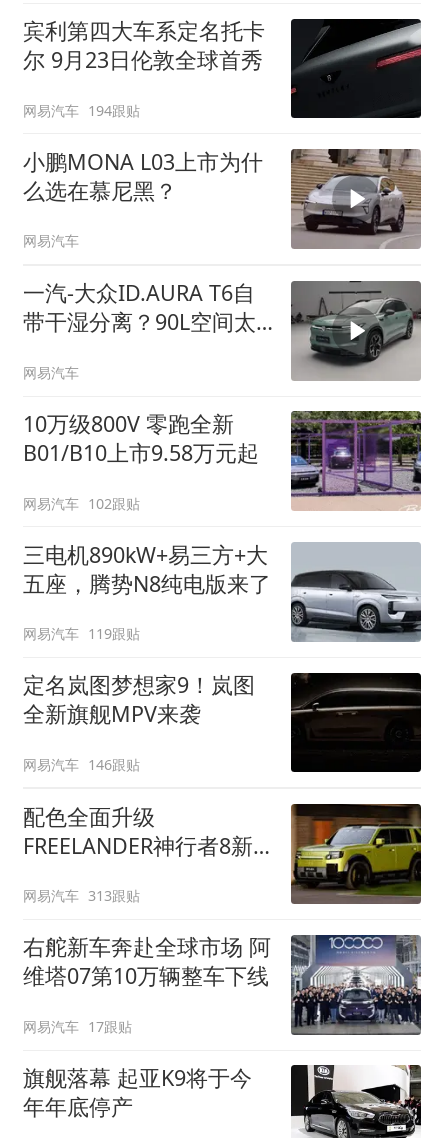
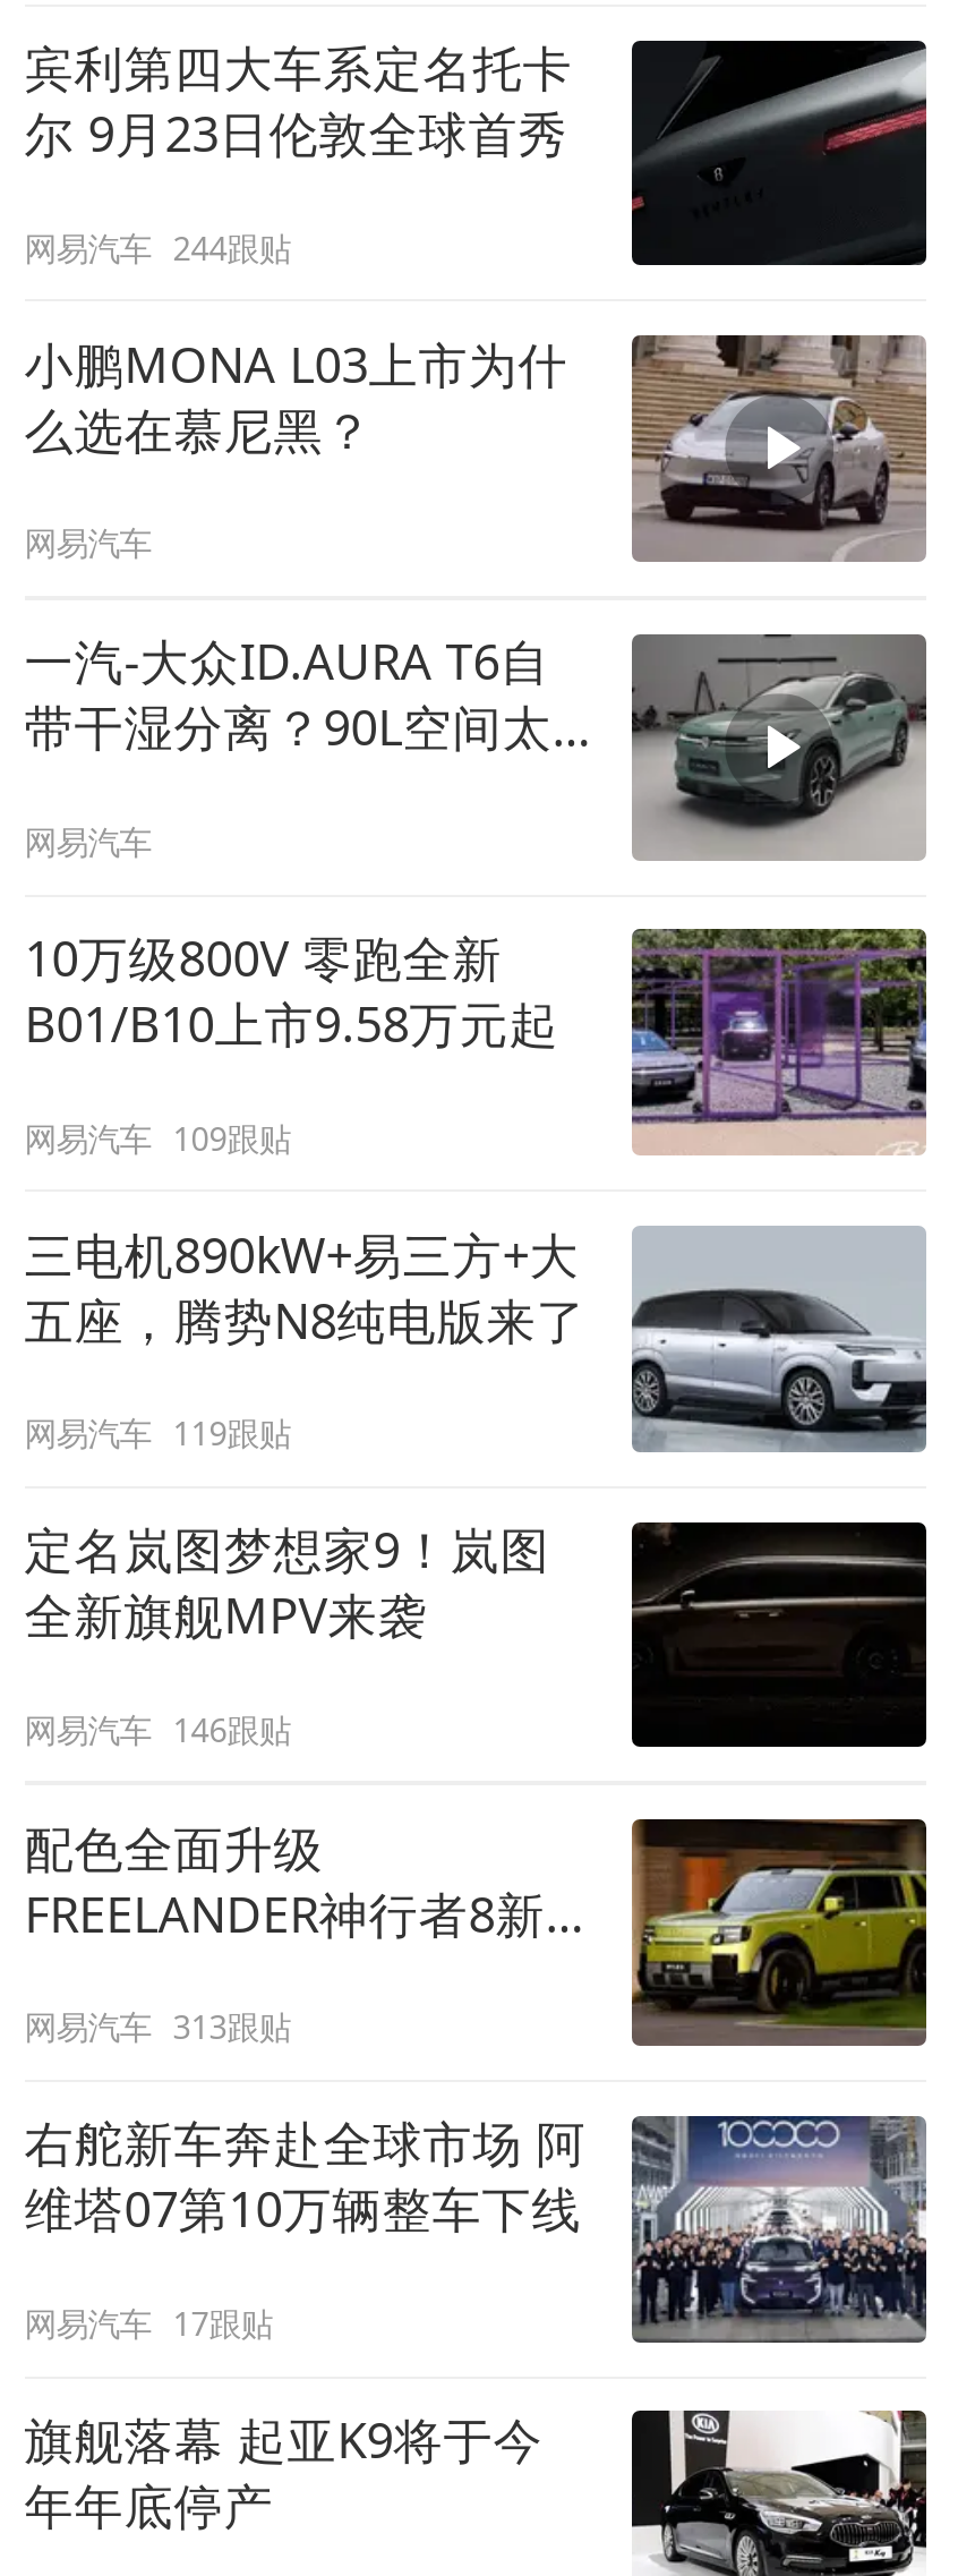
[23,101,140,120] 网易汽车 194跟贴 -> [24,226,291,269] 网易汽车 244跟贴
[23,494,140,513] 网易汽车 102跟贴 -> [24,1116,291,1159] 网易汽车 109跟贴

